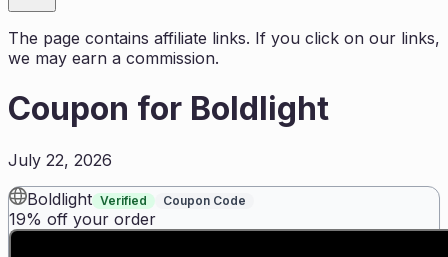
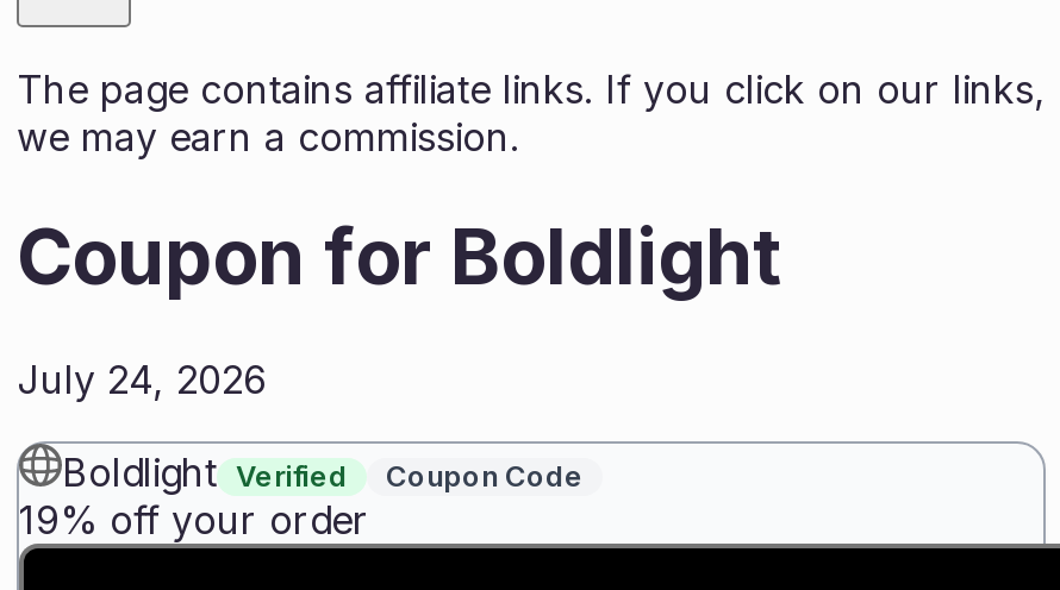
[8,150,112,170] July 22, 2026 -> [17,355,267,403] July 24, 2026

